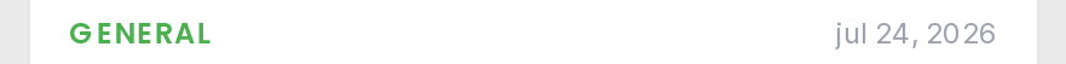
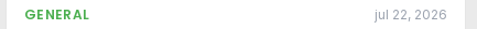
[836,14,998,50] jul 24, 2026 -> [375,6,447,22] jul 22, 2026

